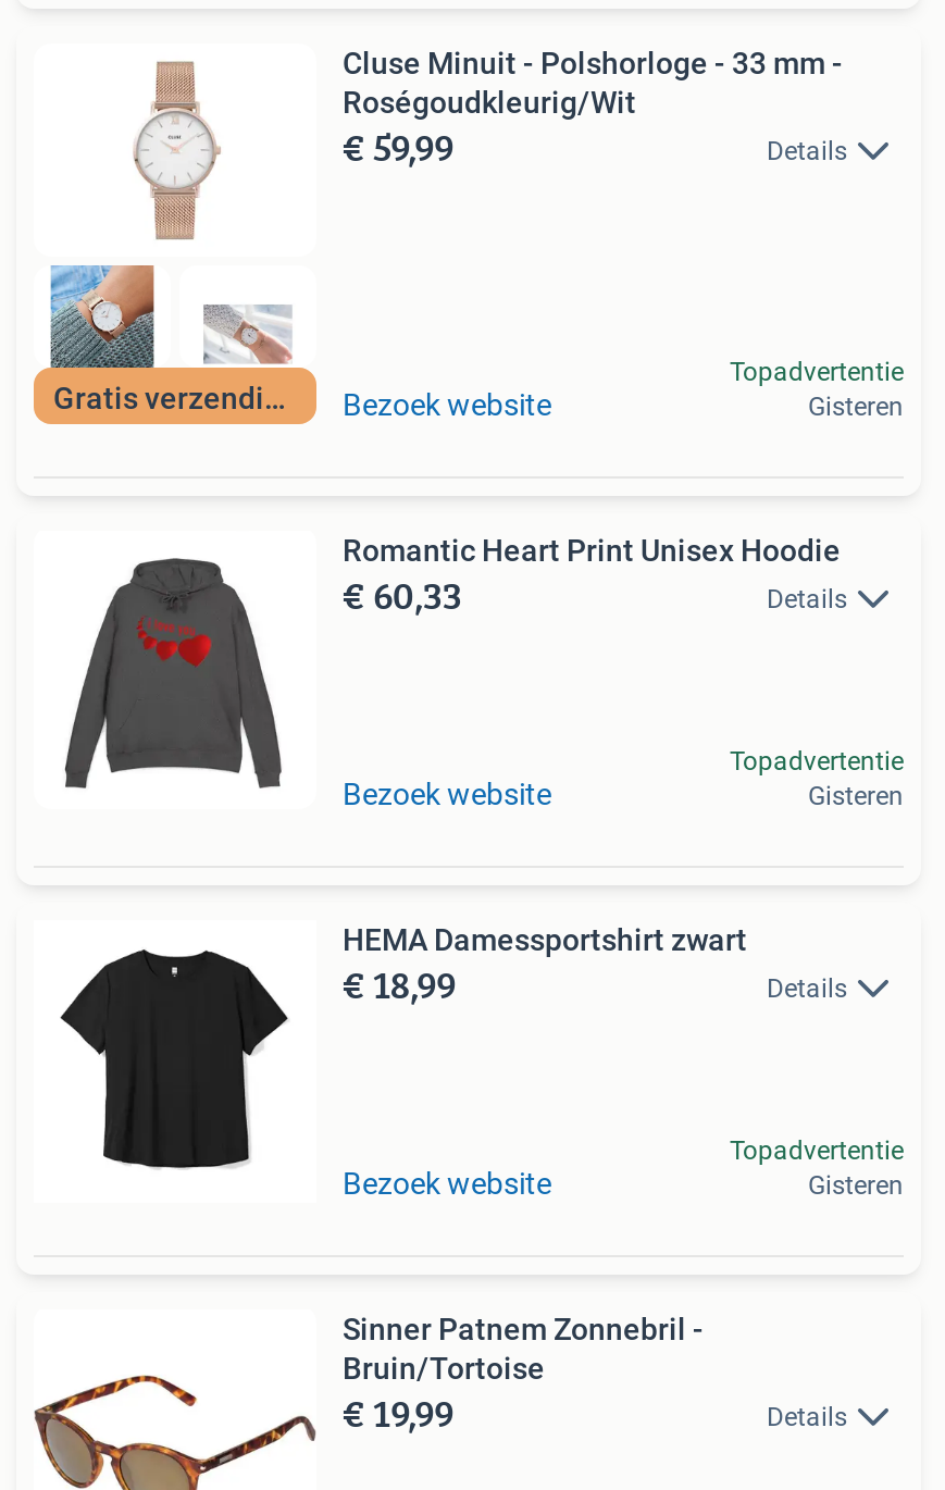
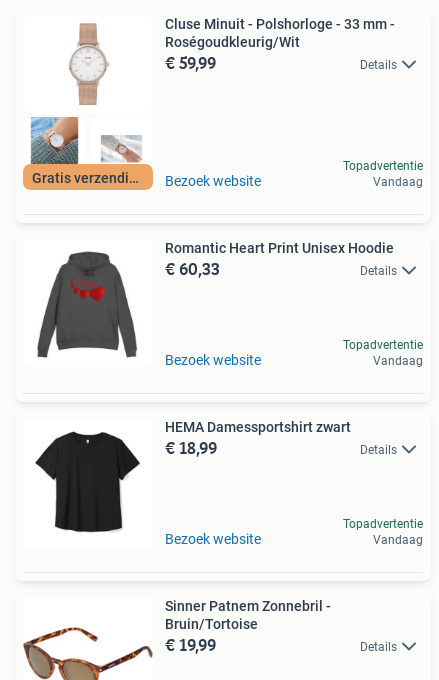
[808,392,904,422] Gisteren -> [373,175,423,189] Vandaag
[808,781,904,811] Gisteren -> [373,354,423,368] Vandaag
[808,1170,904,1201] Gisteren -> [373,533,423,547] Vandaag

